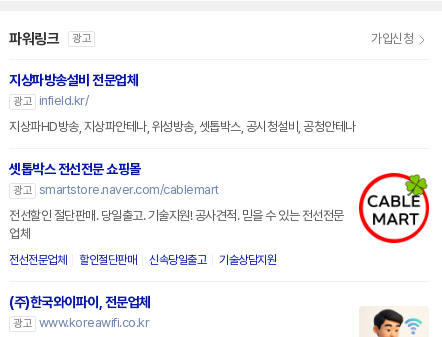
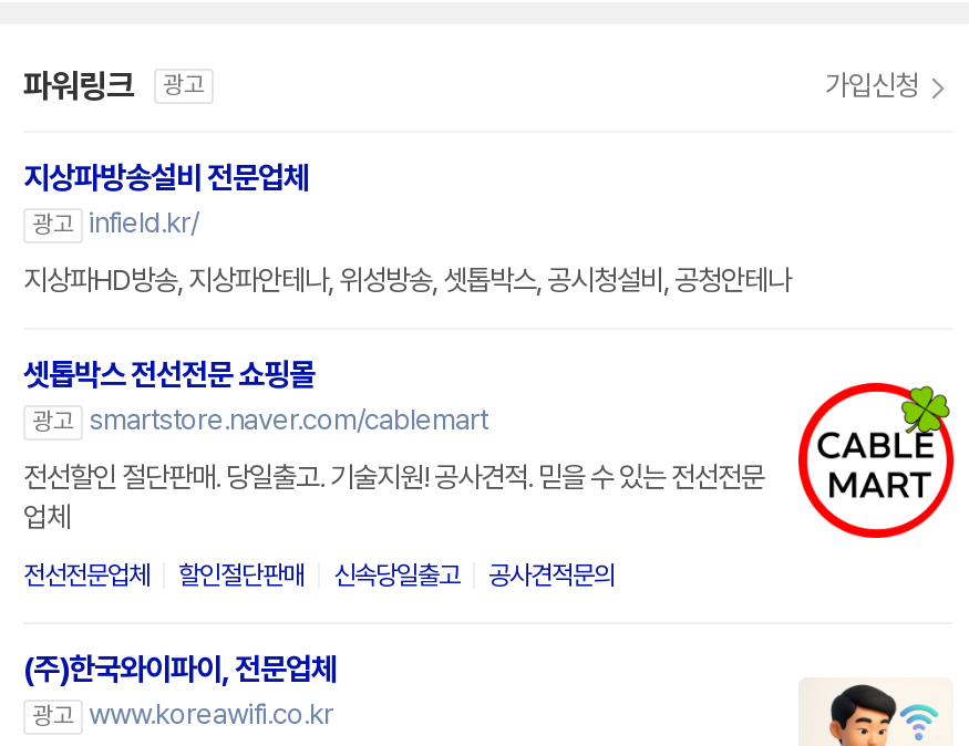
[219,253,276,267] 기술상담지원 -> [488,560,615,591] 공사견적문의

